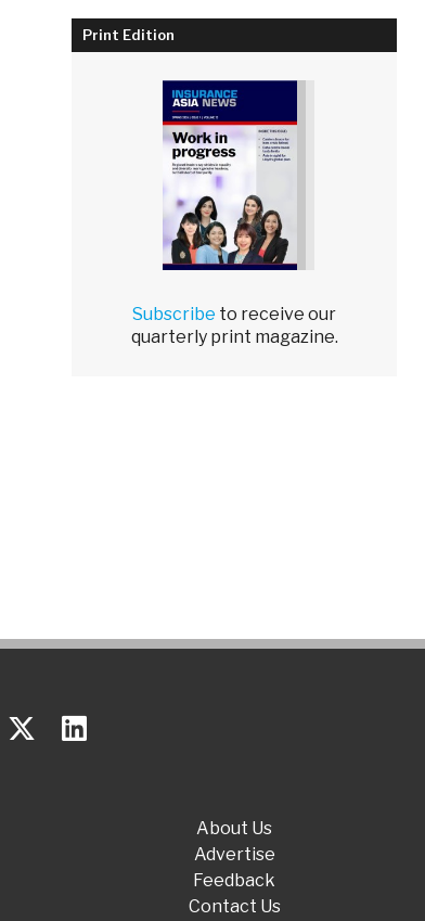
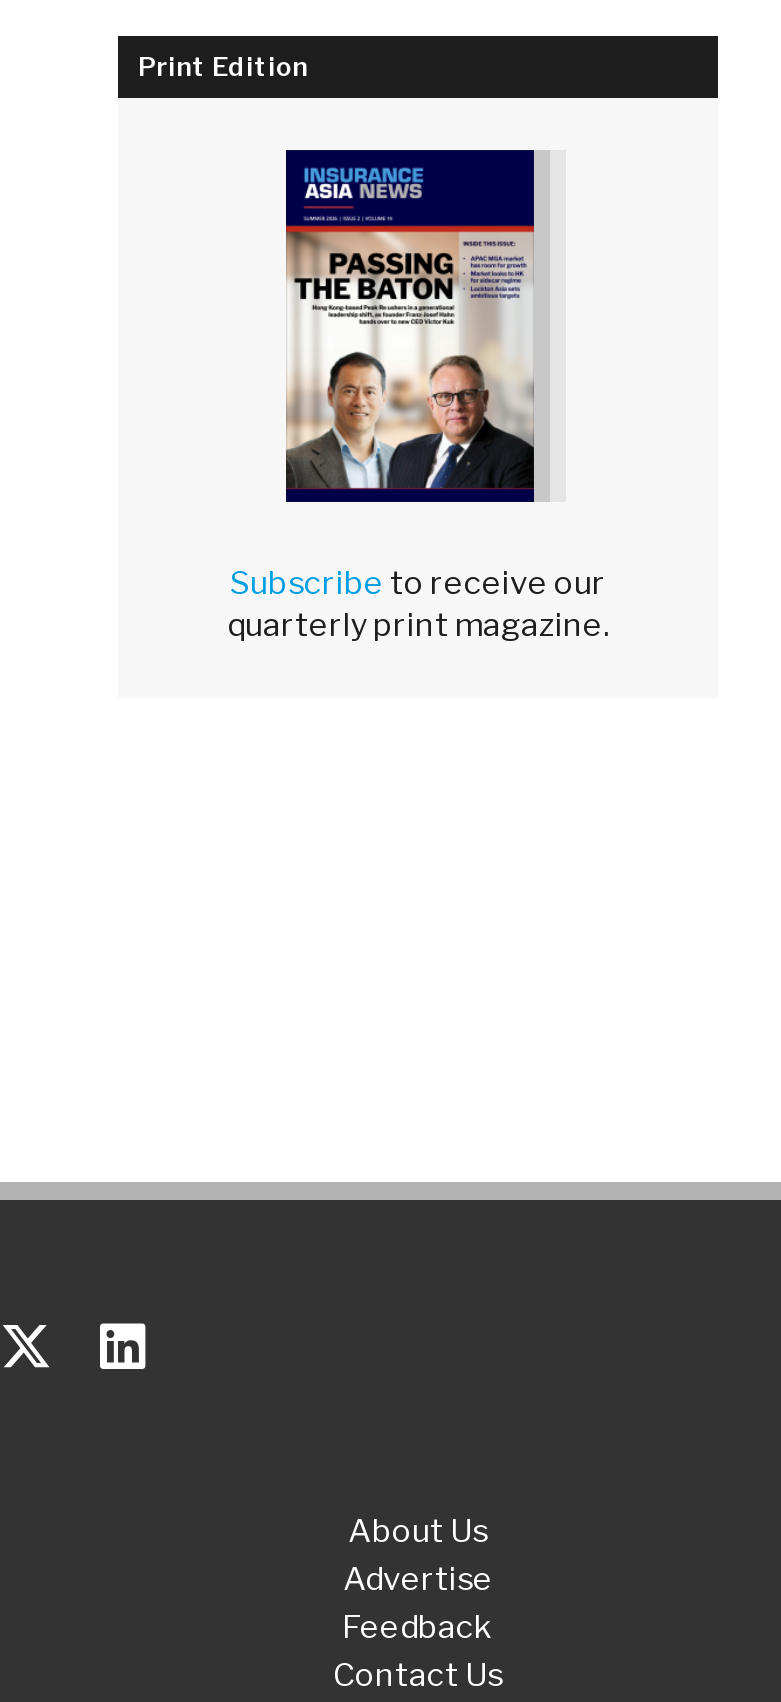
[163,117,297,265] [image] -> [284,230,536,488] [image]

